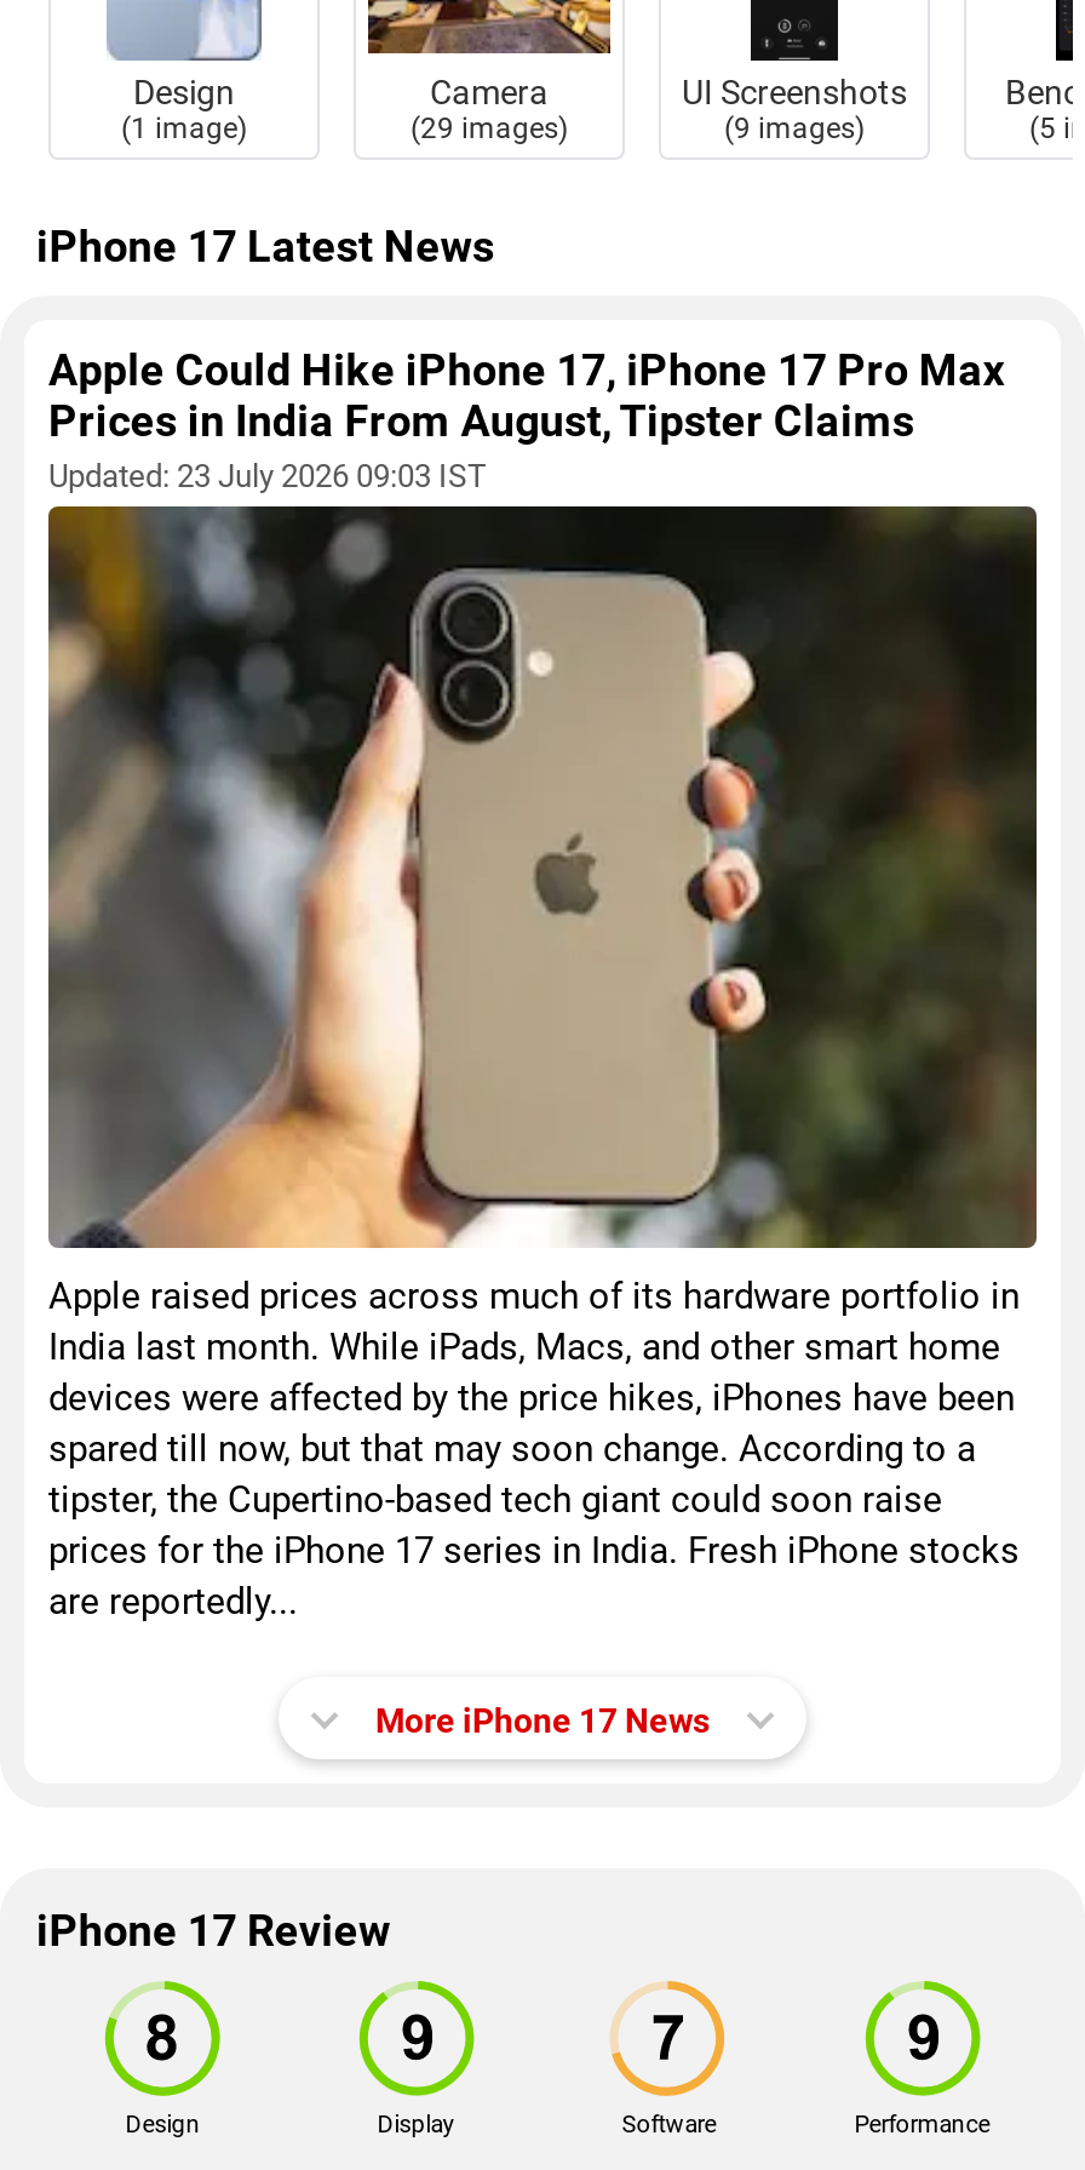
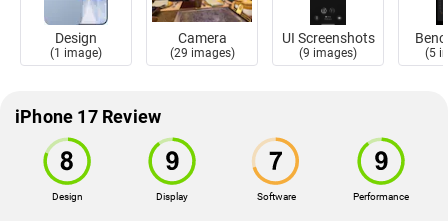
[36,221,1005,494] iPhone 17 Latest News | Apple Could Hike iPhone 17, iPhone 17 Pro Max | Prices in India From August, Tipster Claims | Updated: 23 July 2026 09:03 IST -> none
[46,504,1039,1740] [image] | Apple raised prices across much of its hardware portfolio in | India last month. While iPads, Macs, and other smart home | devices were affected by the price hikes, iPhones have been | spared till now, but that may soon change. According to a | tipster, the Cupertino-based tech giant could soon raise | prices for the iPhone 17 series in India. Fresh iPhone stocks | are reportedly... | More iPhone 17 News -> none

